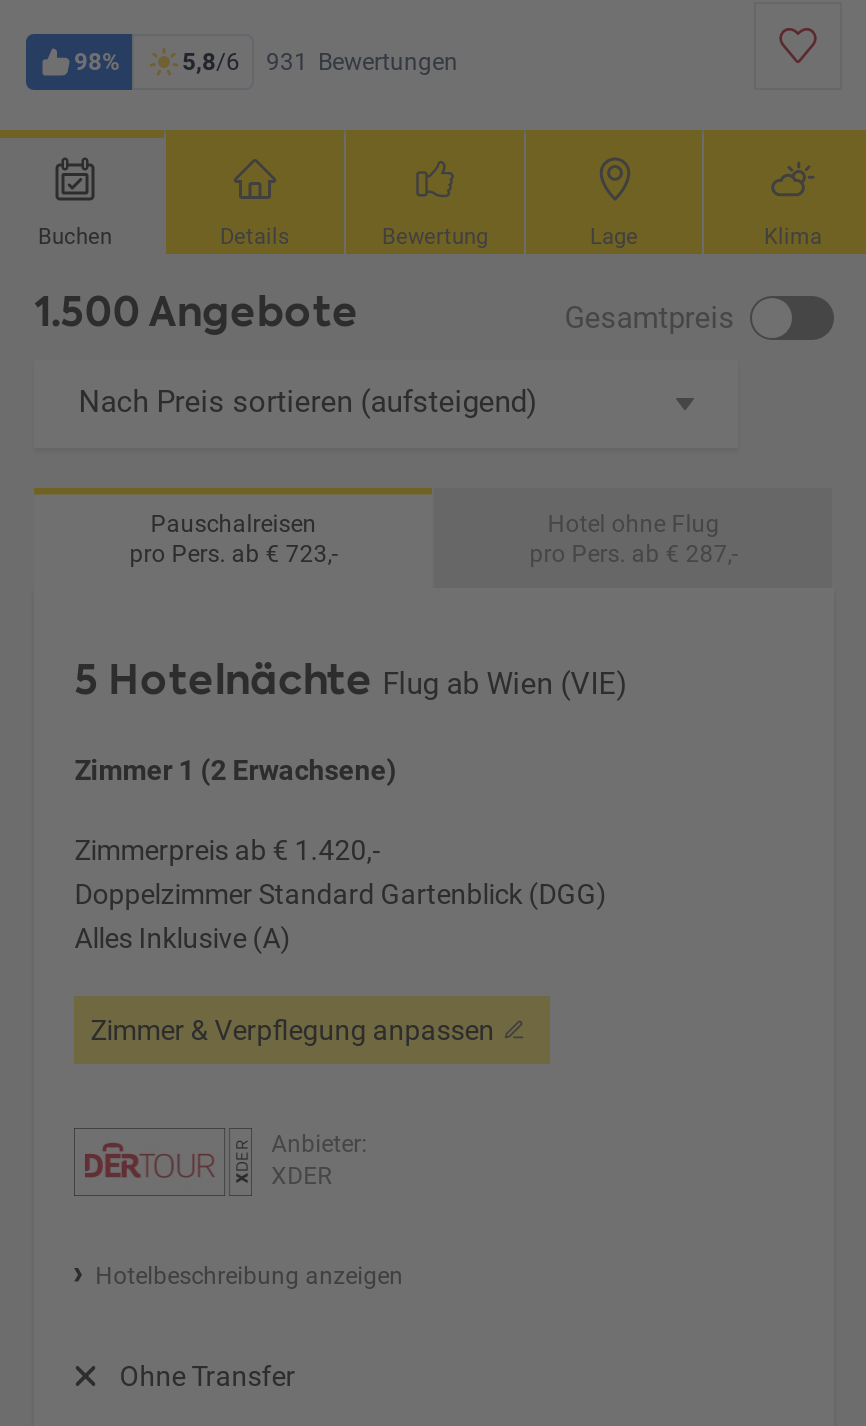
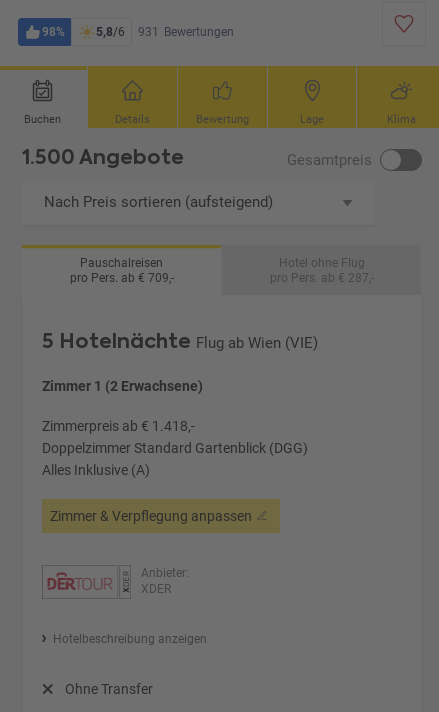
[129,540,337,568] pro Pers. ab € 723,- -> [70,271,174,285] pro Pers. ab € 709,-
[74,834,380,866] Zimmerpreis ab € 1.420,- -> [42,418,195,434] Zimmerpreis ab € 1.418,-

